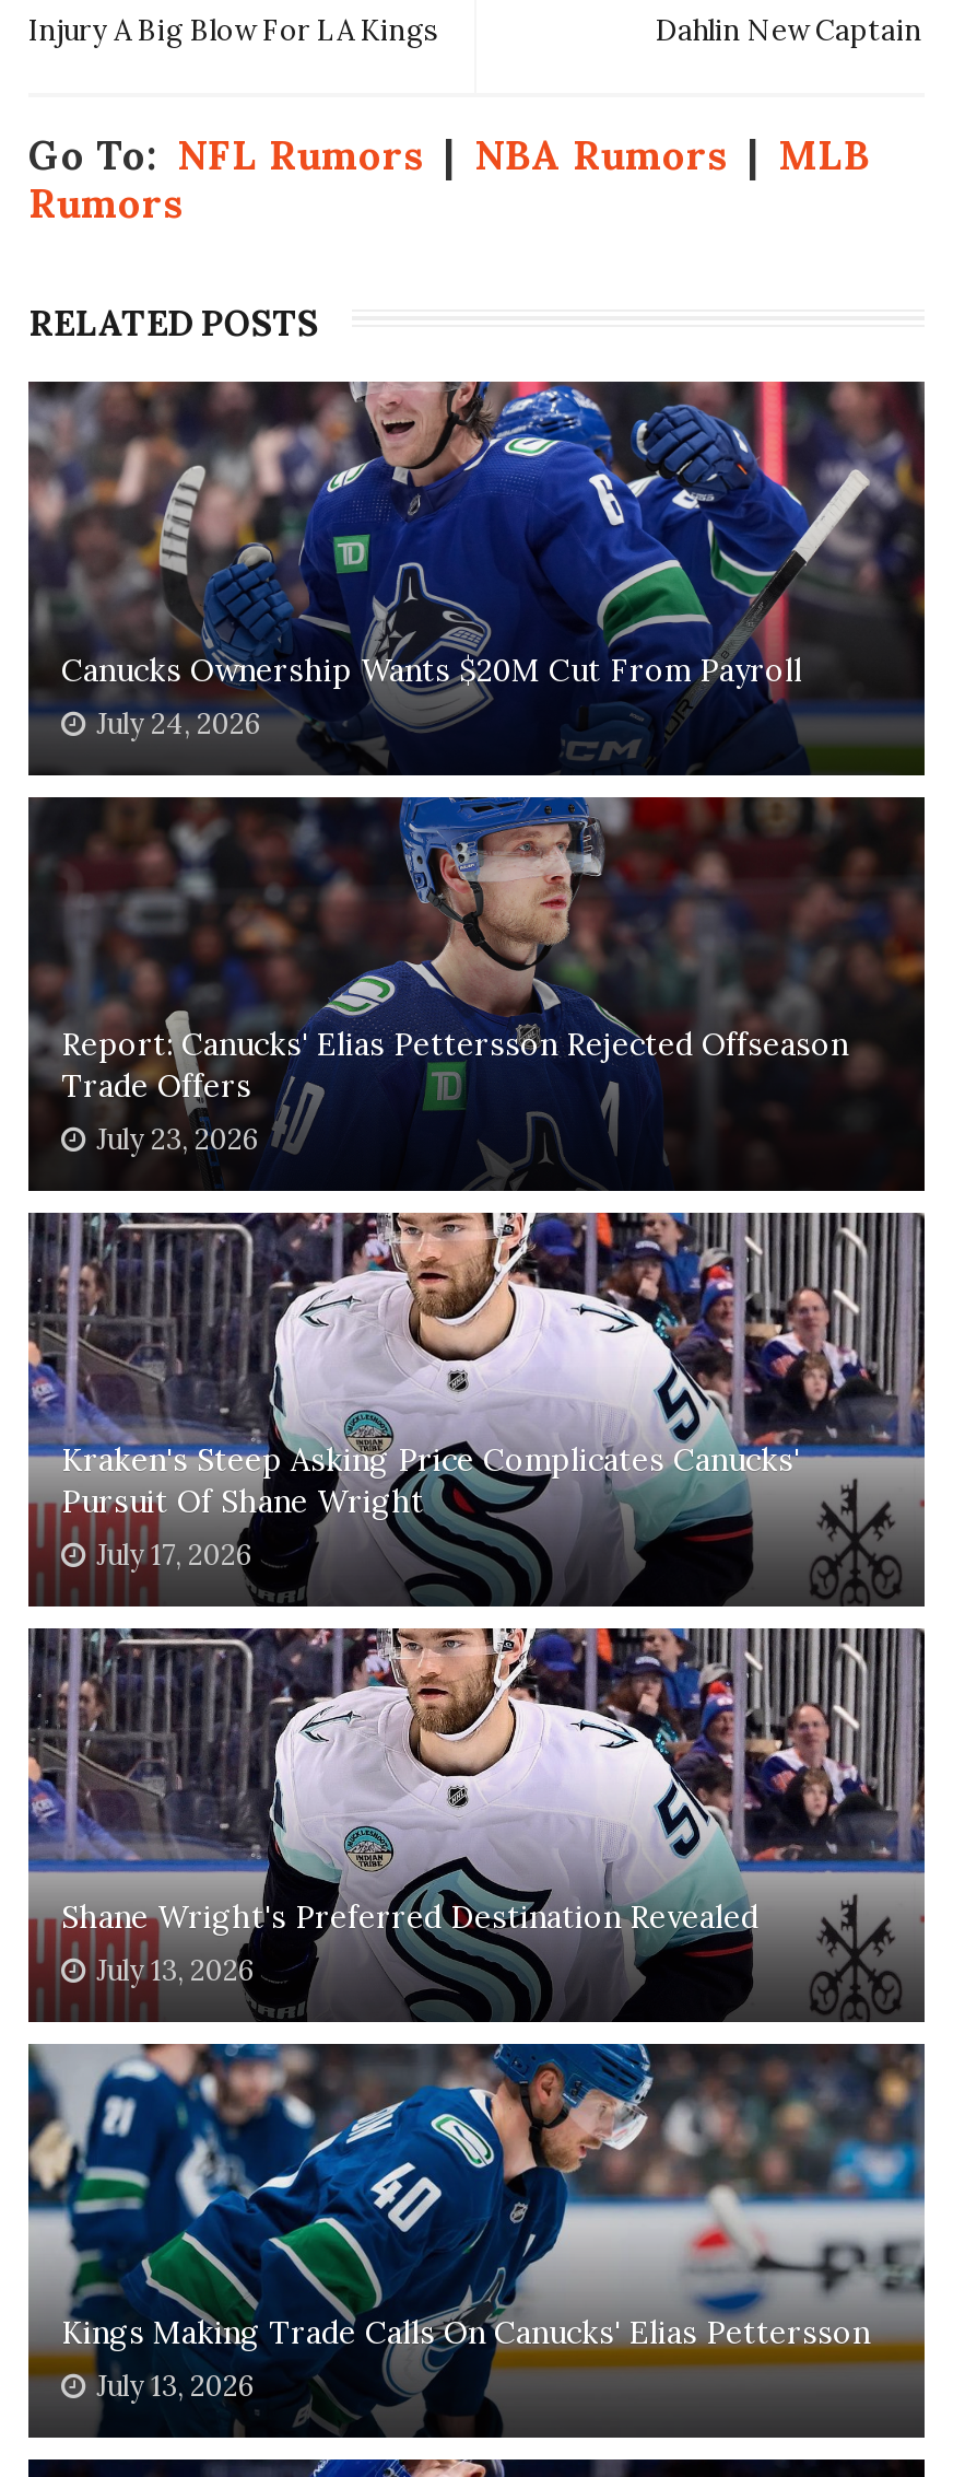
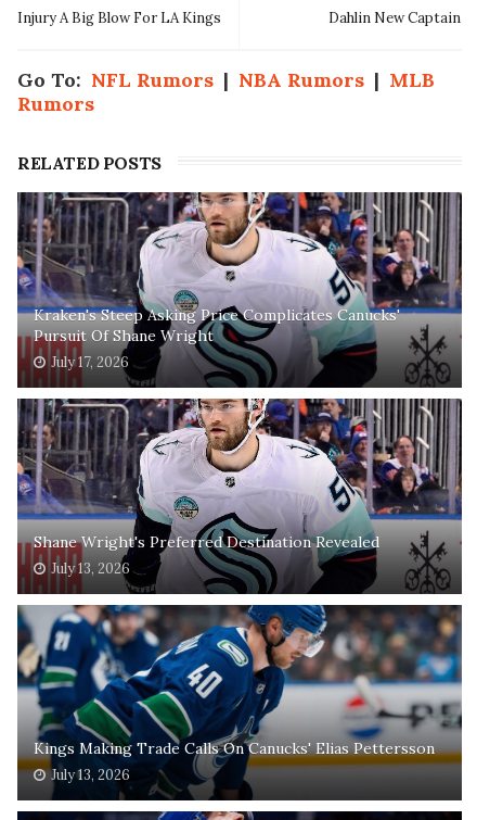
[26,379,927,775] [image] | Canucks Ownership Wants $20M Cut From Payroll | July 24, 2026 -> none
[26,795,927,1191] [image] | Report: Canucks' Elias Pettersson Rejected Offseason | Trade Offers | July 23, 2026 -> none

